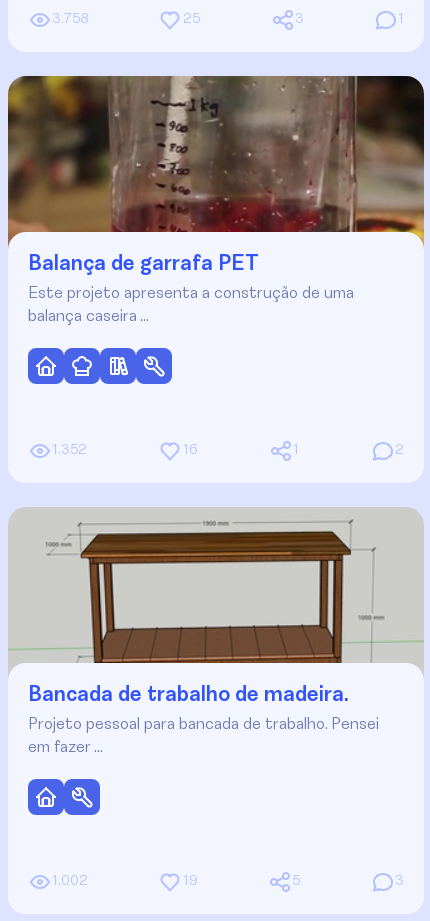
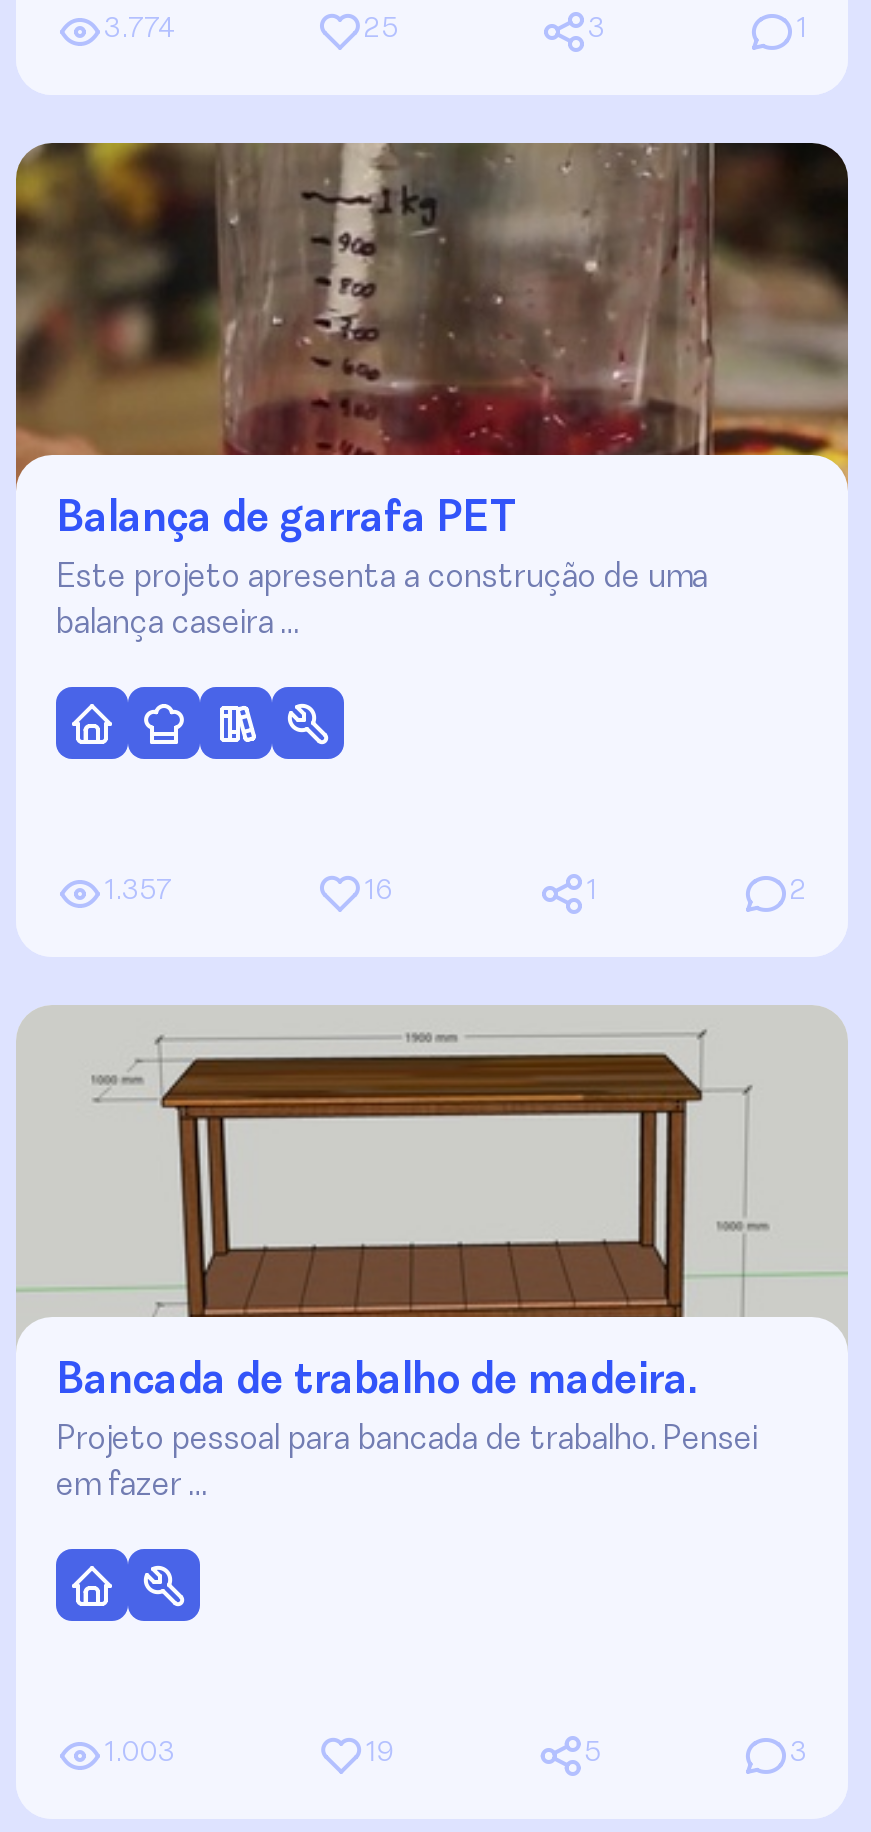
[52,13,89,27] 3.758 -> [104,17,174,45] 3.774
[52,444,87,458] 1.352 -> [104,879,172,907] 1.357
[52,875,88,889] 1.002 -> [104,1741,176,1769] 1.003

